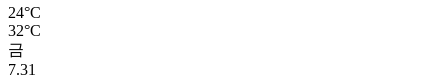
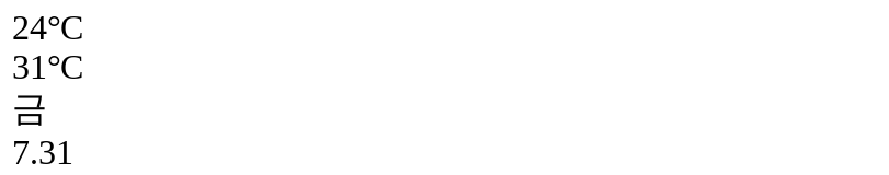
[8,22,41,39] 32°C -> [12,47,84,84] 31°C

